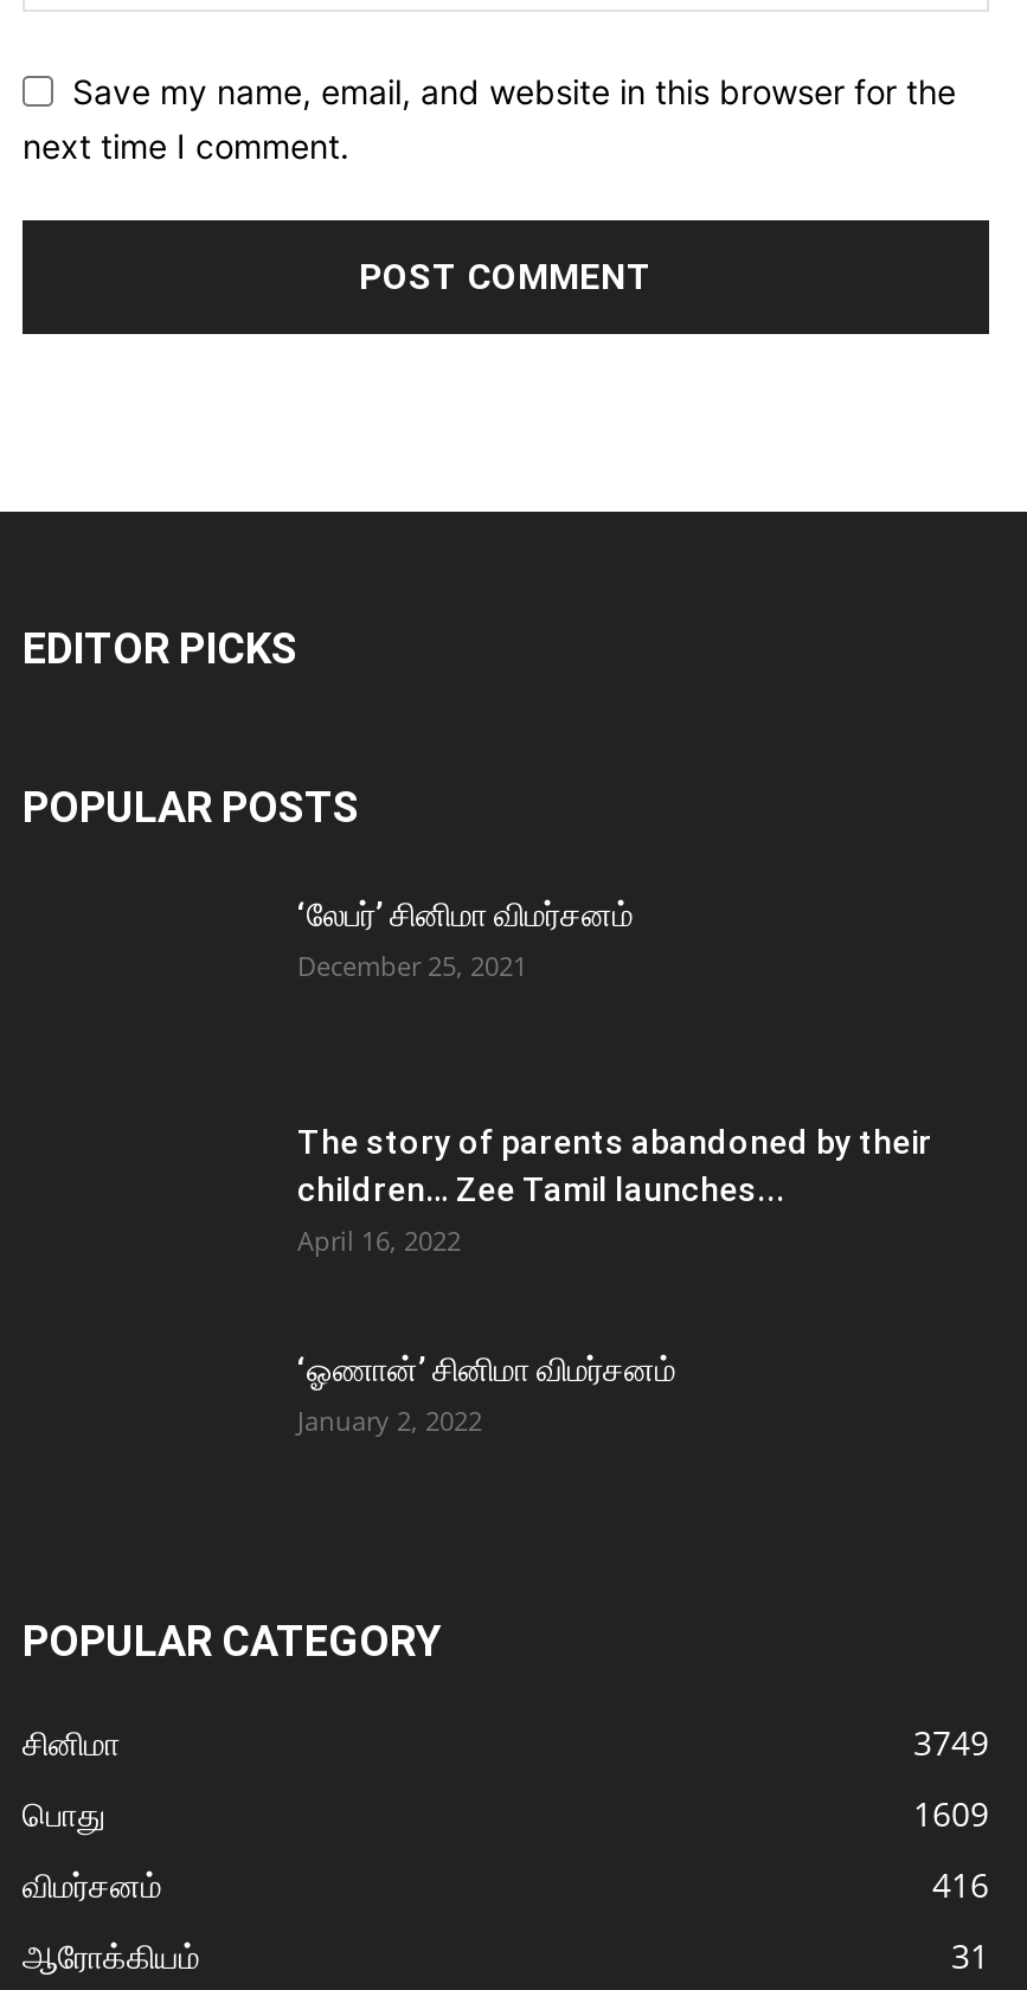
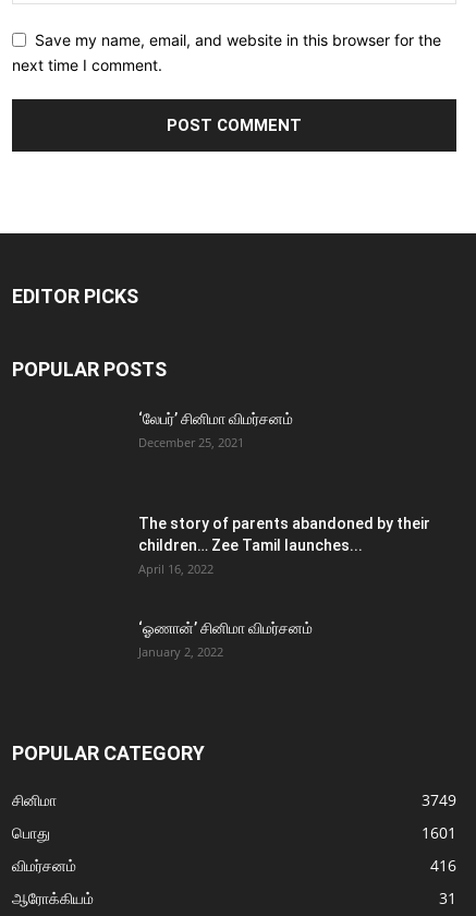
[913,1790,989,1835] 1609 -> [422,822,456,843] 1601

